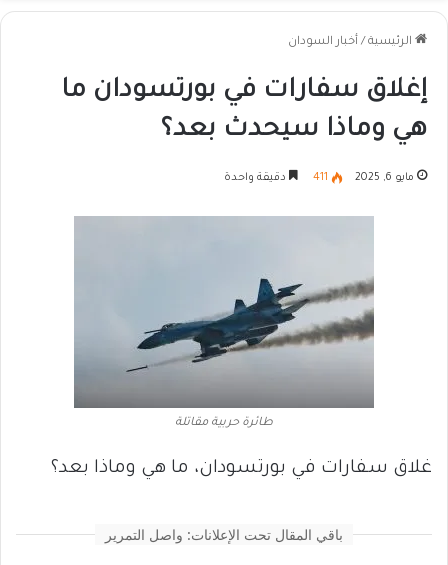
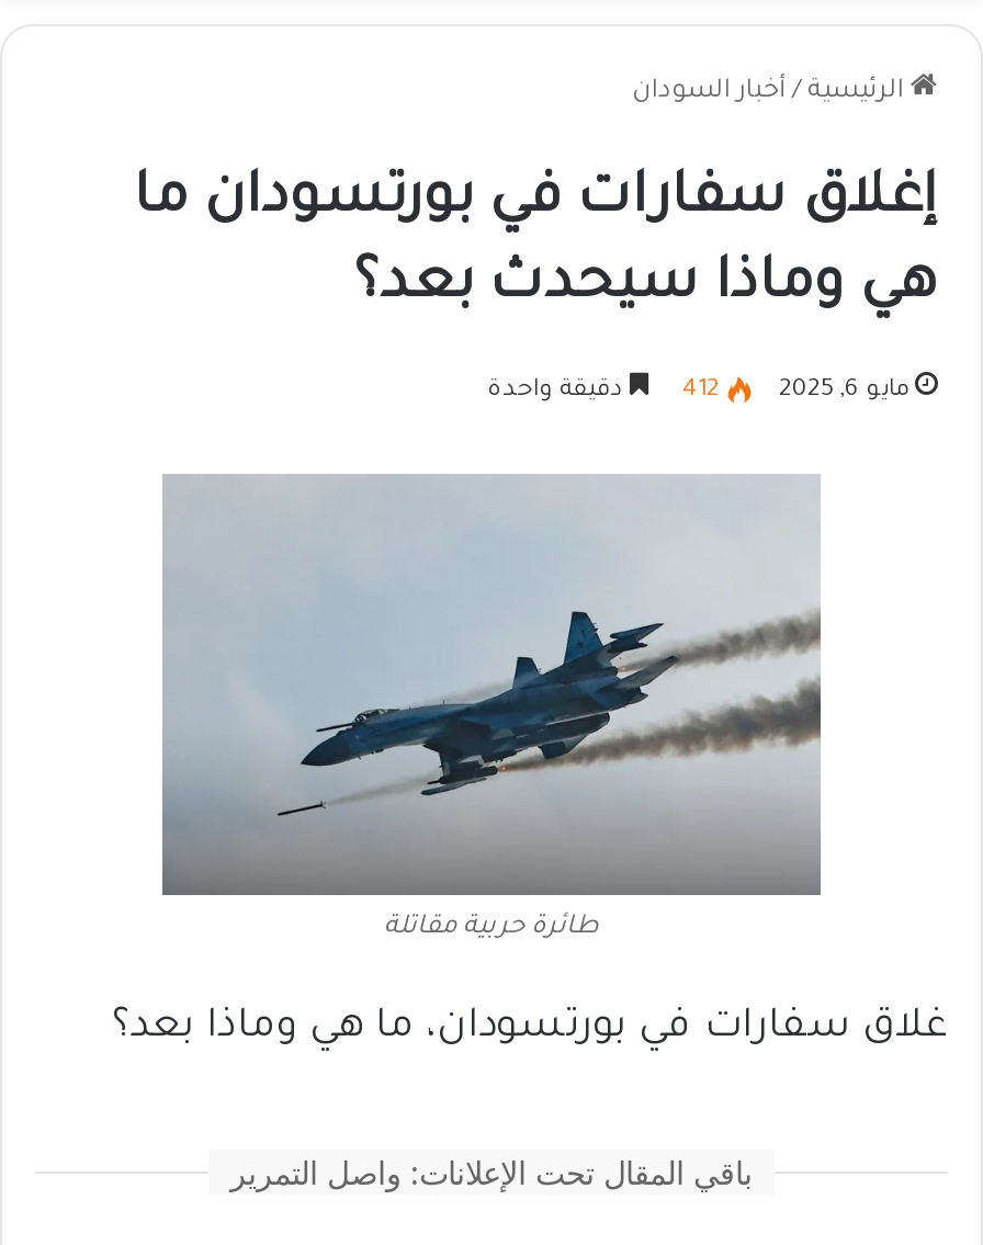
[224,172,328,184] 411 دقيقة واحدة -> [487,377,720,404] 412 دقيقة واحدة

